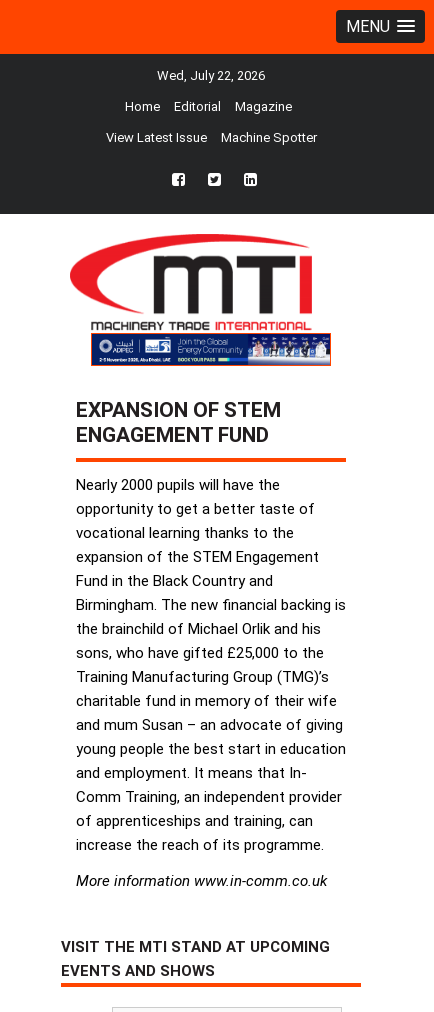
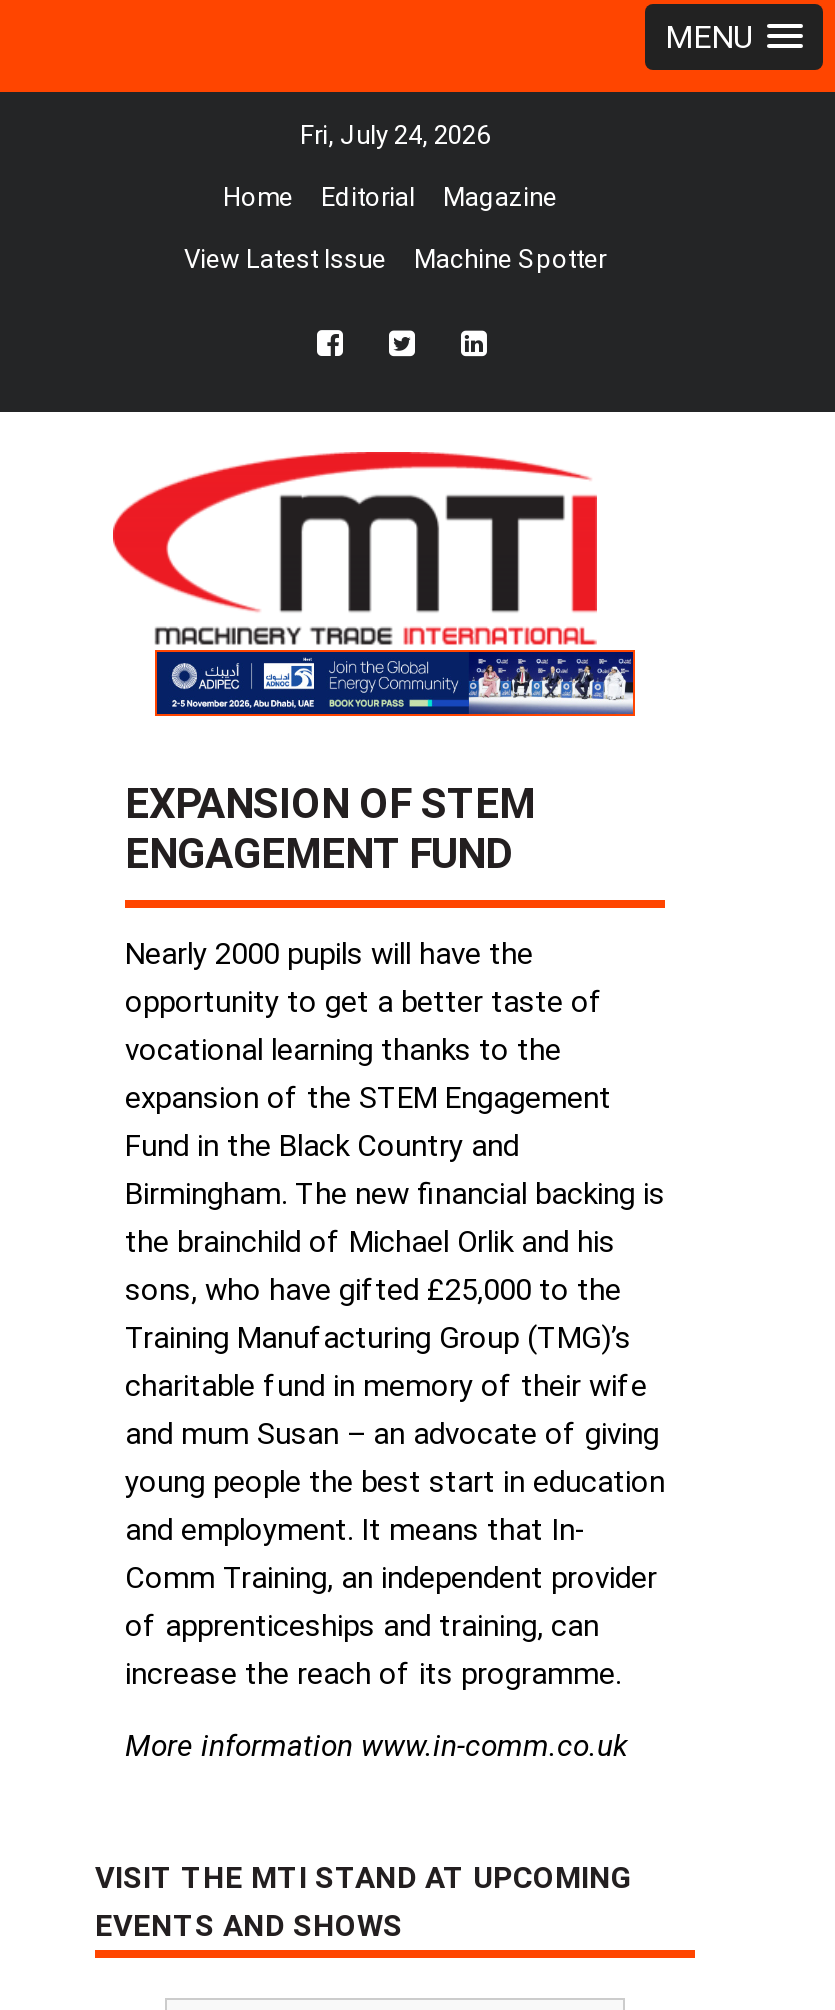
[157,68,265,83] Wed, July 22, 2026 -> [300,120,490,150] Fri, July 24, 2026

